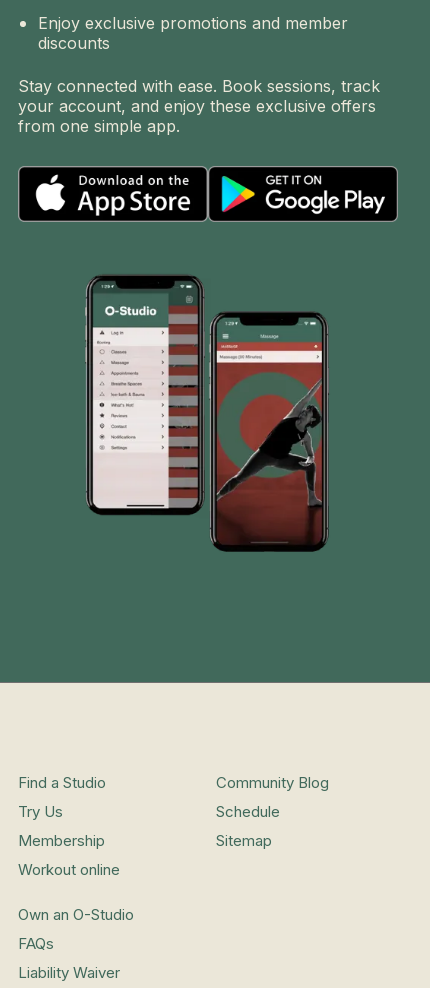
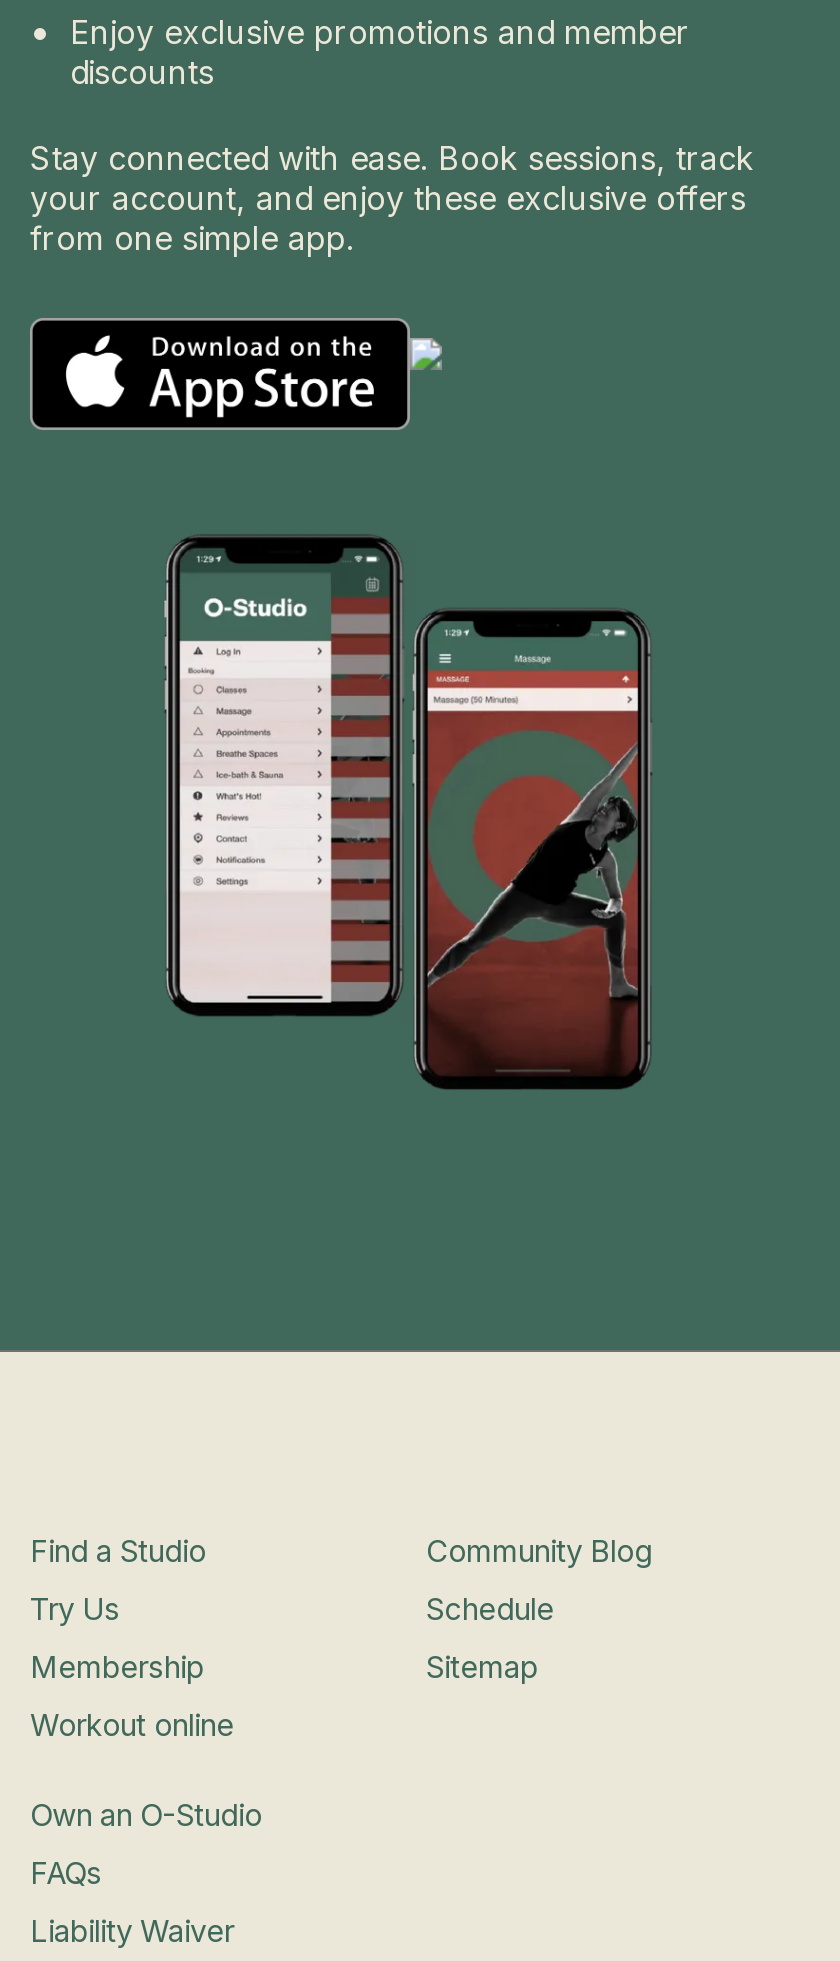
[209,167,397,221] [image] -> none

